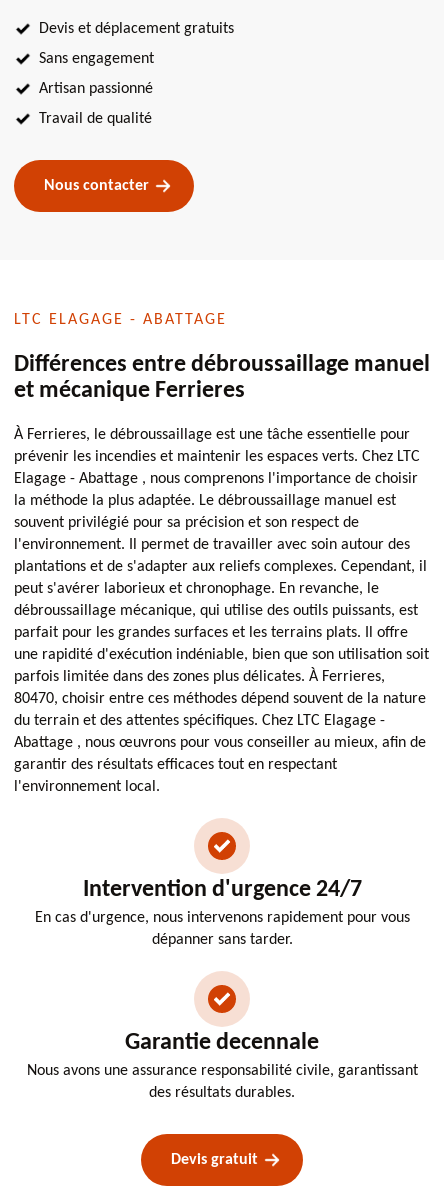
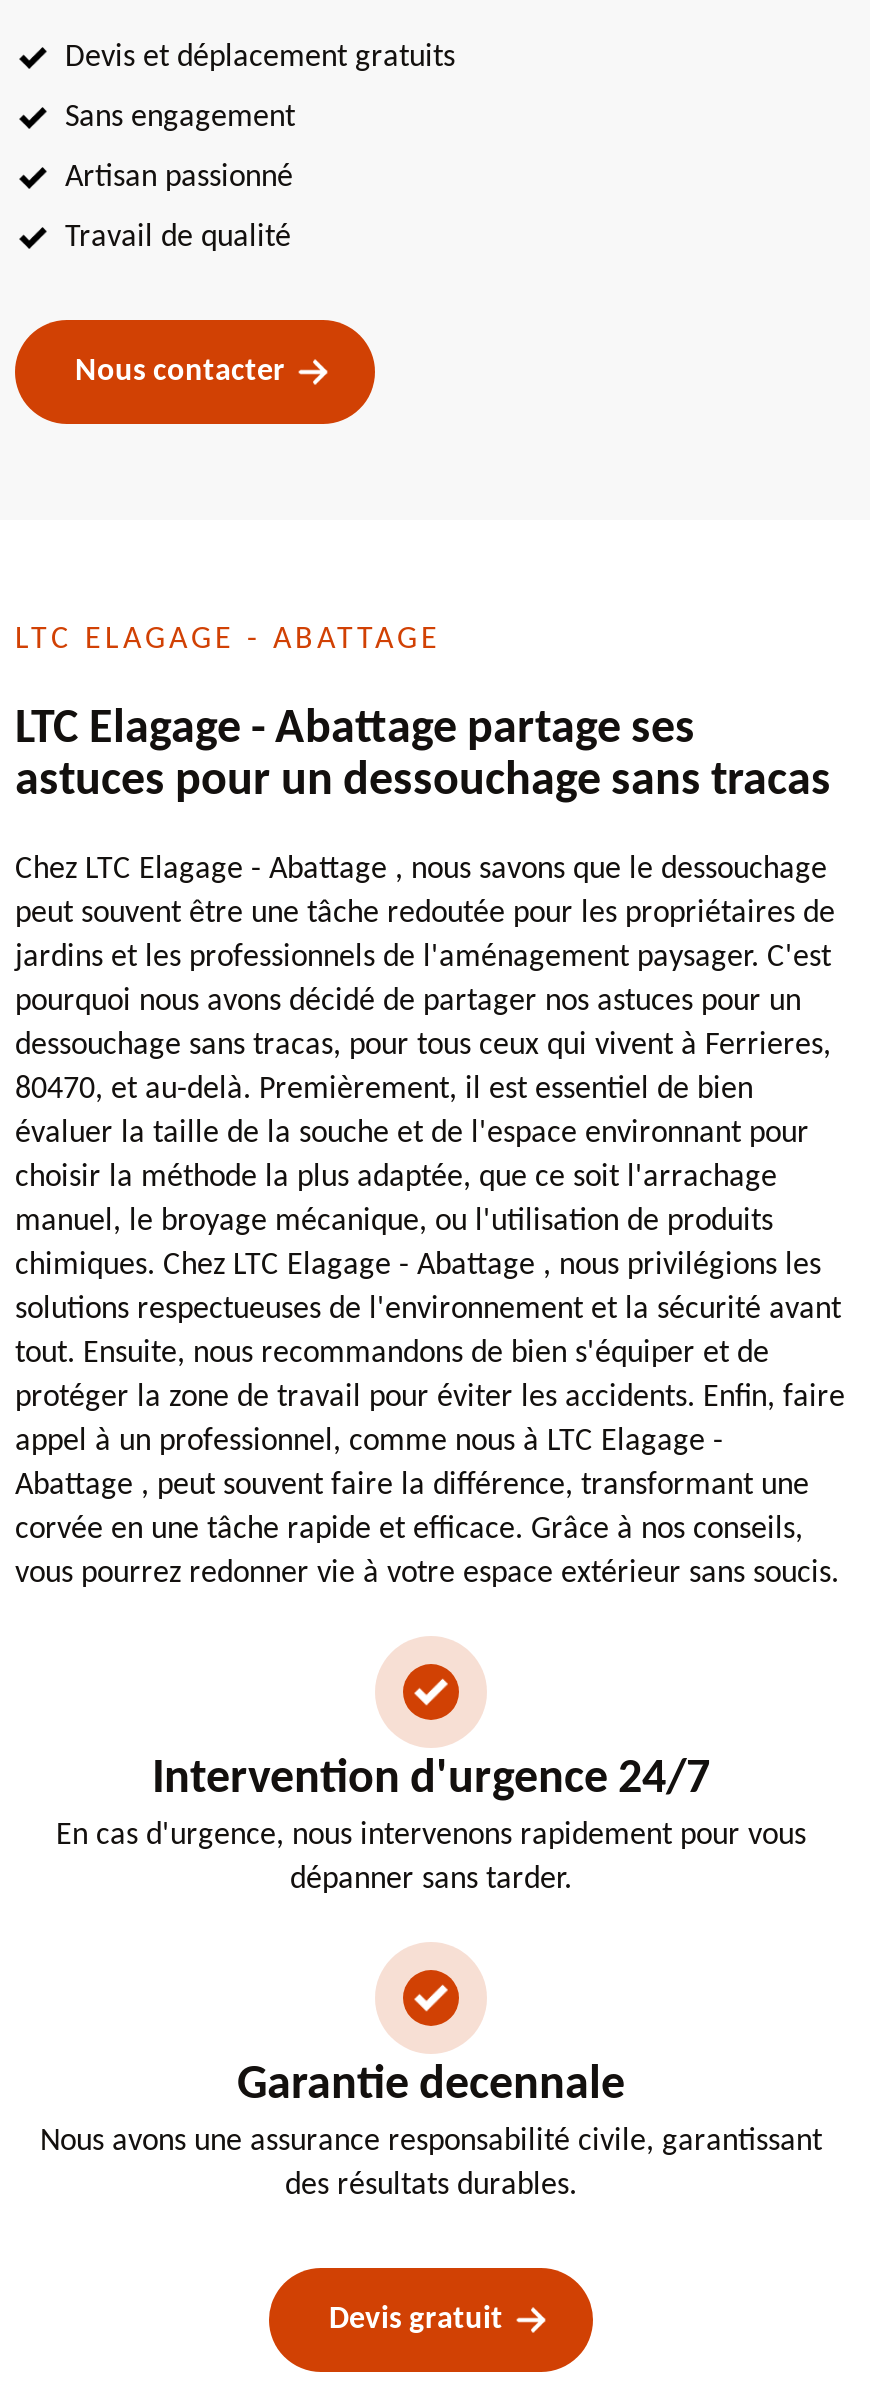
[14,353,430,403] Différences entre débroussaillage manuel | et mécanique Ferrieres -> [15,706,831,806] LTC Elagage - Abattage partage ses | astuces pour un dessouchage sans tracas
[14,427,429,795] À Ferrieres, le débroussaillage est une tâche essentielle pour | prévenir les incendies et maintenir les espaces verts. Chez LTC | Elagage - Abattage , nous comprenons l'importance de choisir | la méthode la plus adaptée. Le débroussaillage manuel est | souvent privilégié pour sa précision et son respect de | l'environnement. Il permet de travailler avec soin autour des | plantations et de s'adapter aux reliefs complexes. Cependant, il | peut s'avérer laborieux et chronophage. En revanche, le | débroussaillage mécanique, qui utilise des outils puissants, est | parfait pour les grandes surfaces et les terrains plats. Il offre | une rapidité d'exécution indéniable, bien que son utilisation soit | parfois limitée dans des zones plus délicates. À Ferrieres, | 80470, choisir entre ces méthodes dépend souvent de la nature | du terrain et des attentes spécifiques. Chez LTC Elagage - | Abattage , nous œuvrons pour vous conseiller au mieux, afin de | garantir des résultats efficaces tout en respectant | l'environnement local. -> [15,854,845,1590] Chez LTC Elagage - Abattage , nous savons que le dessouchage | peut souvent être une tâche redoutée pour les propriétaires de | jardins et les professionnels de l'aménagement paysager. C'est | pourquoi nous avons décidé de partager nos astuces pour un | dessouchage sans tracas, pour tous ceux qui vivent à Ferrieres, | 80470, et au-delà. Premièrement, il est essentiel de bien | évaluer la taille de la souche et de l'espace environnant pour | choisir la méthode la plus adaptée, que ce soit l'arrachage | manuel, le broyage mécanique, ou l'utilisation de produits | chimiques. Chez LTC Elagage - Abattage , nous privilégions les | solutions respectueuses de l'environnement et la sécurité avant | tout. Ensuite, nous recommandons de bien s'équiper et de | protéger la zone de travail pour éviter les accidents. Enfin, faire | appel à un professionnel, comme nous à LTC Elagage - | Abattage , peut souvent faire la différence, transformant une | corvée en une tâche rapide et efficace. Grâce à nos conseils, | vous pourrez redonner vie à votre espace extérieur sans soucis.

